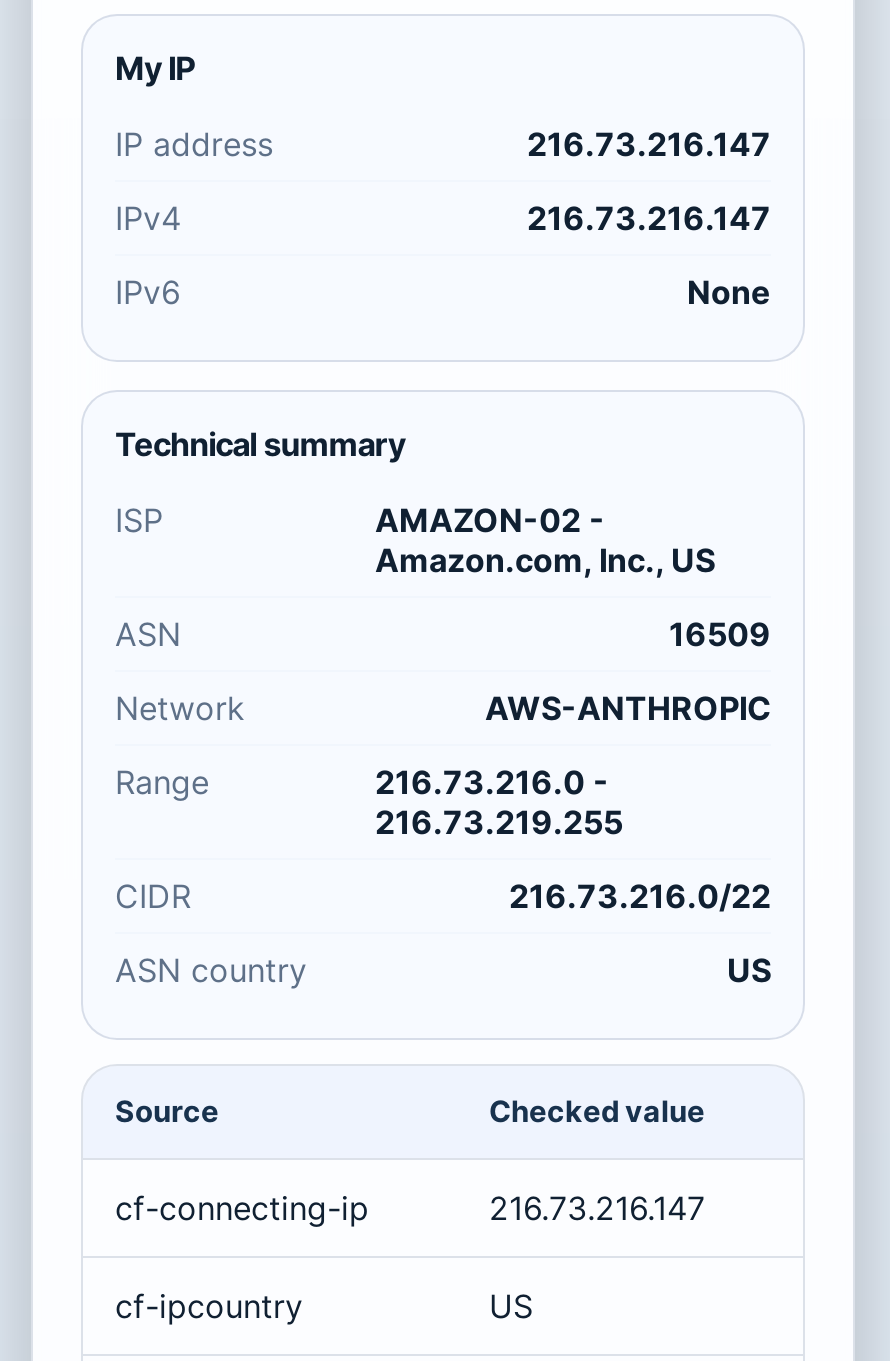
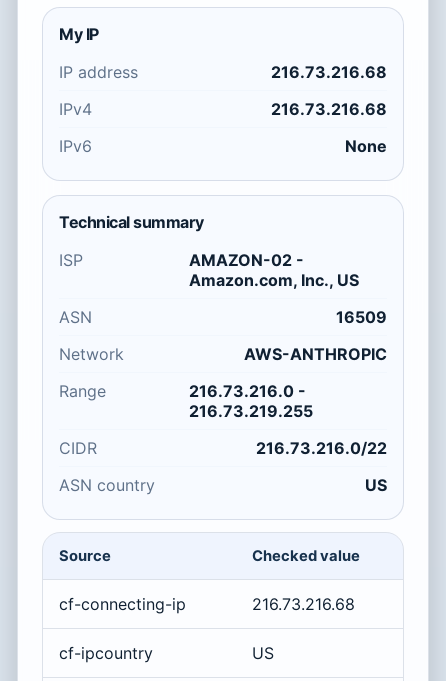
[527,124,771,164] 216.73.216.147 -> [271,62,387,82] 216.73.216.68
[527,198,771,238] 216.73.216.147 -> [271,99,387,119] 216.73.216.68
[489,1188,705,1228] 216.73.216.147 -> [252,594,355,614] 216.73.216.68

